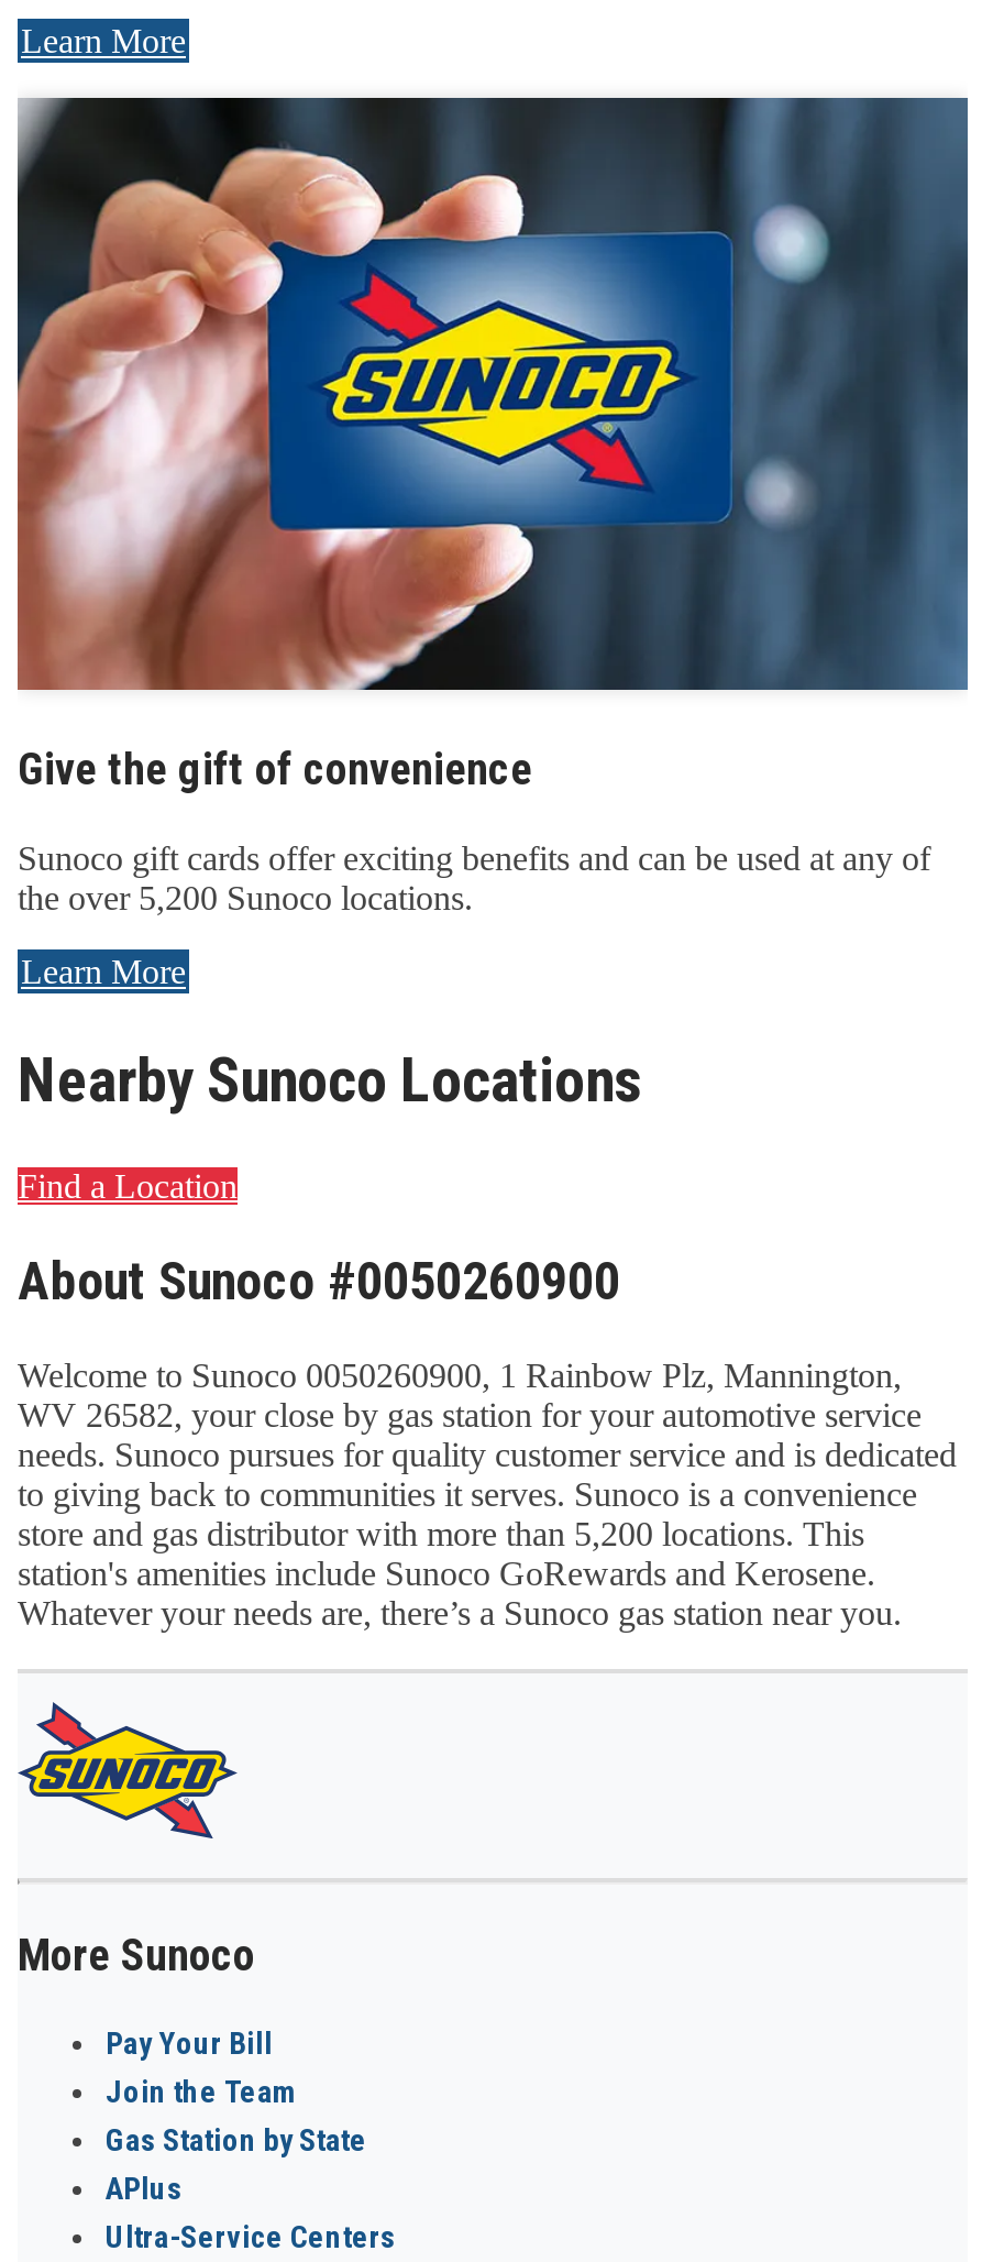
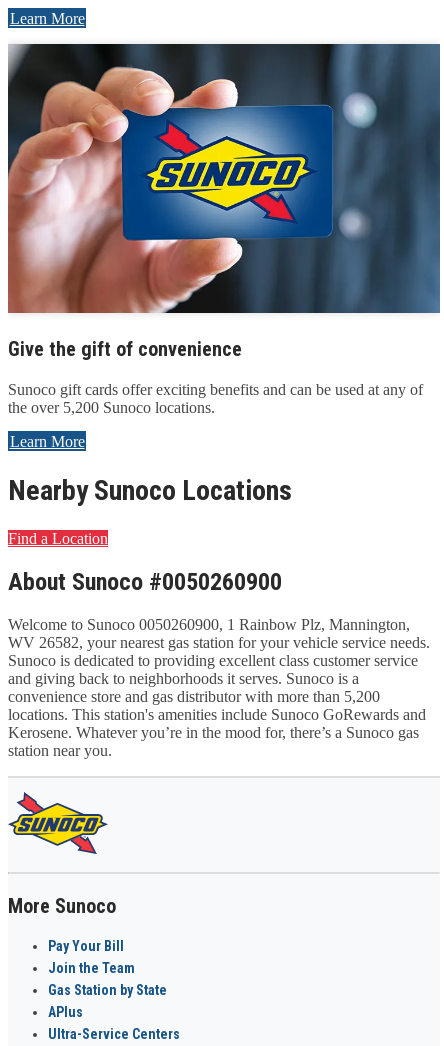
[18,1395,957,1631] WV 26582, your close by gas station for your automotive service | needs. Sunoco pursues for quality customer service and is dedicated | to giving back to communities it serves. Sunoco is a convenience | store and gas distributor with more than 5,200 locations. This | station's amenities include Sunoco GoRewards and Kerosene. | Whatever your needs are, there’s a Sunoco gas station near you. -> [8,634,430,759] WV 26582, your nearest gas station for your vehicle service needs. | Sunoco is dedicated to providing excellent class customer service | and giving back to neighborhoods it serves. Sunoco is a | convenience store and gas distributor with more than 5,200 | locations. This station's amenities include Sunoco GoRewards and | Kerosene. Whatever you’re in the mood for, there’s a Sunoco gas | station near you.

